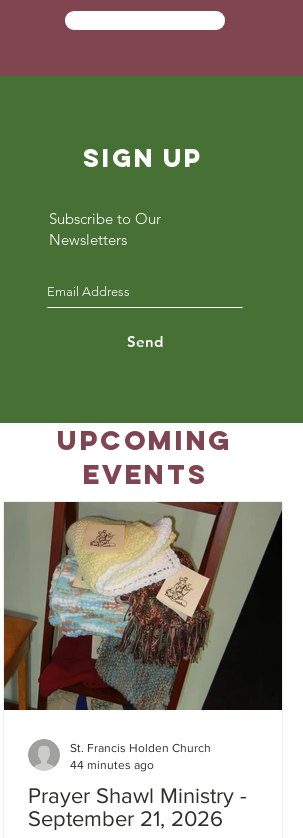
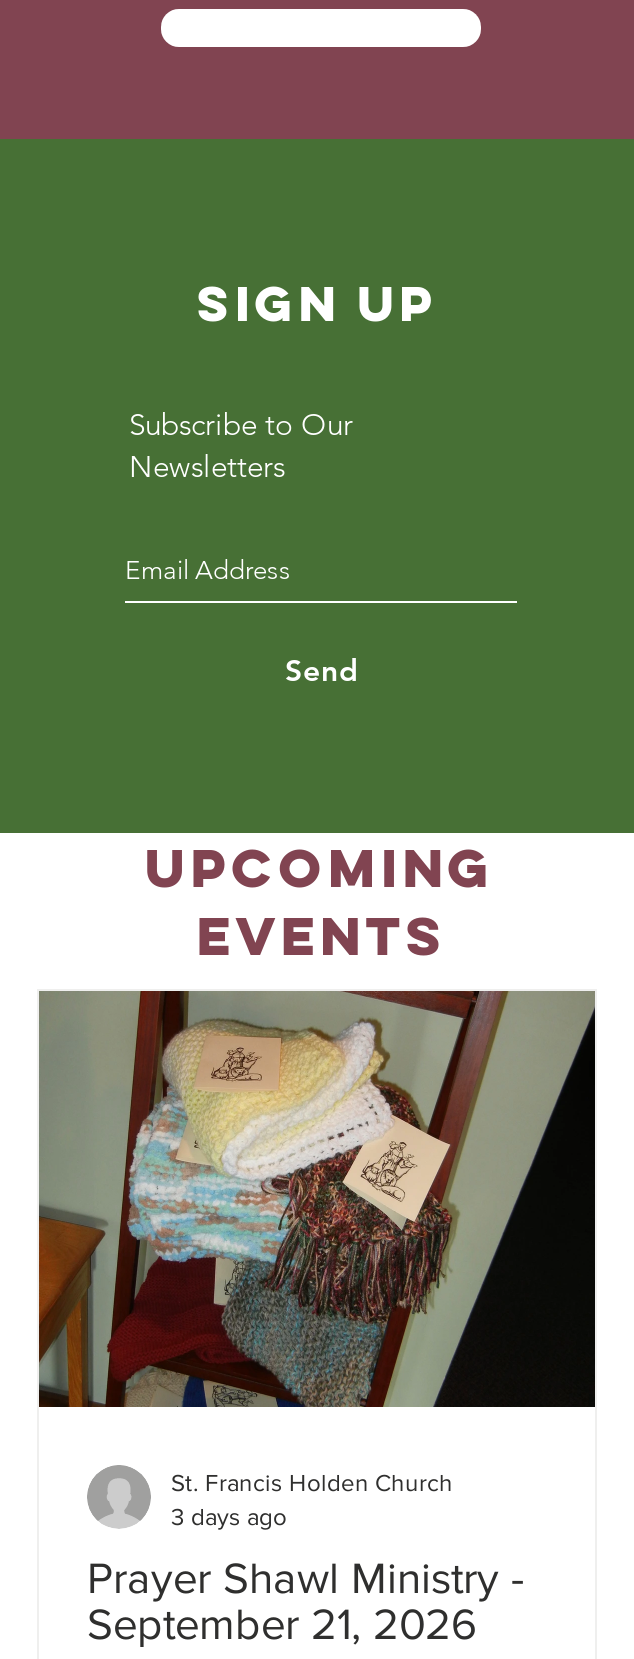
[70,757,154,771] 44 minutes ago -> [171,1502,287,1530] 3 days ago

